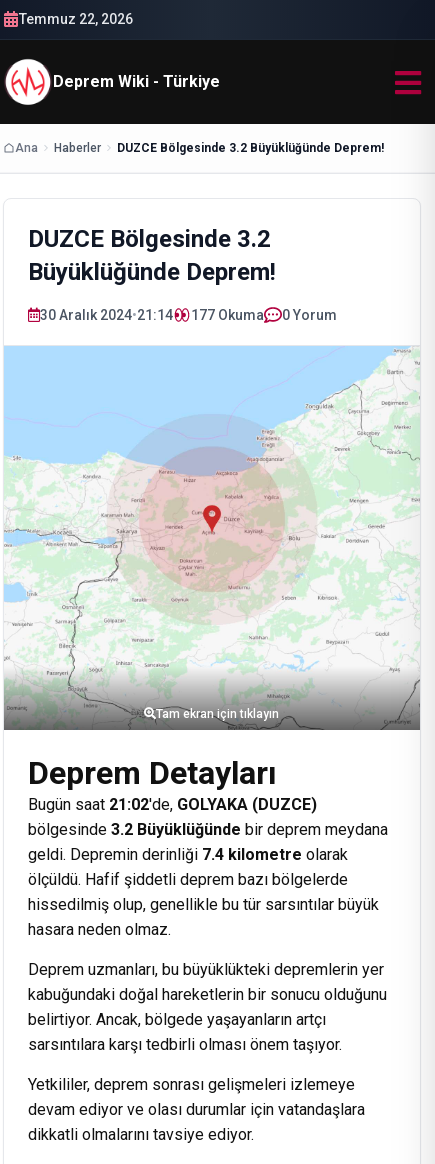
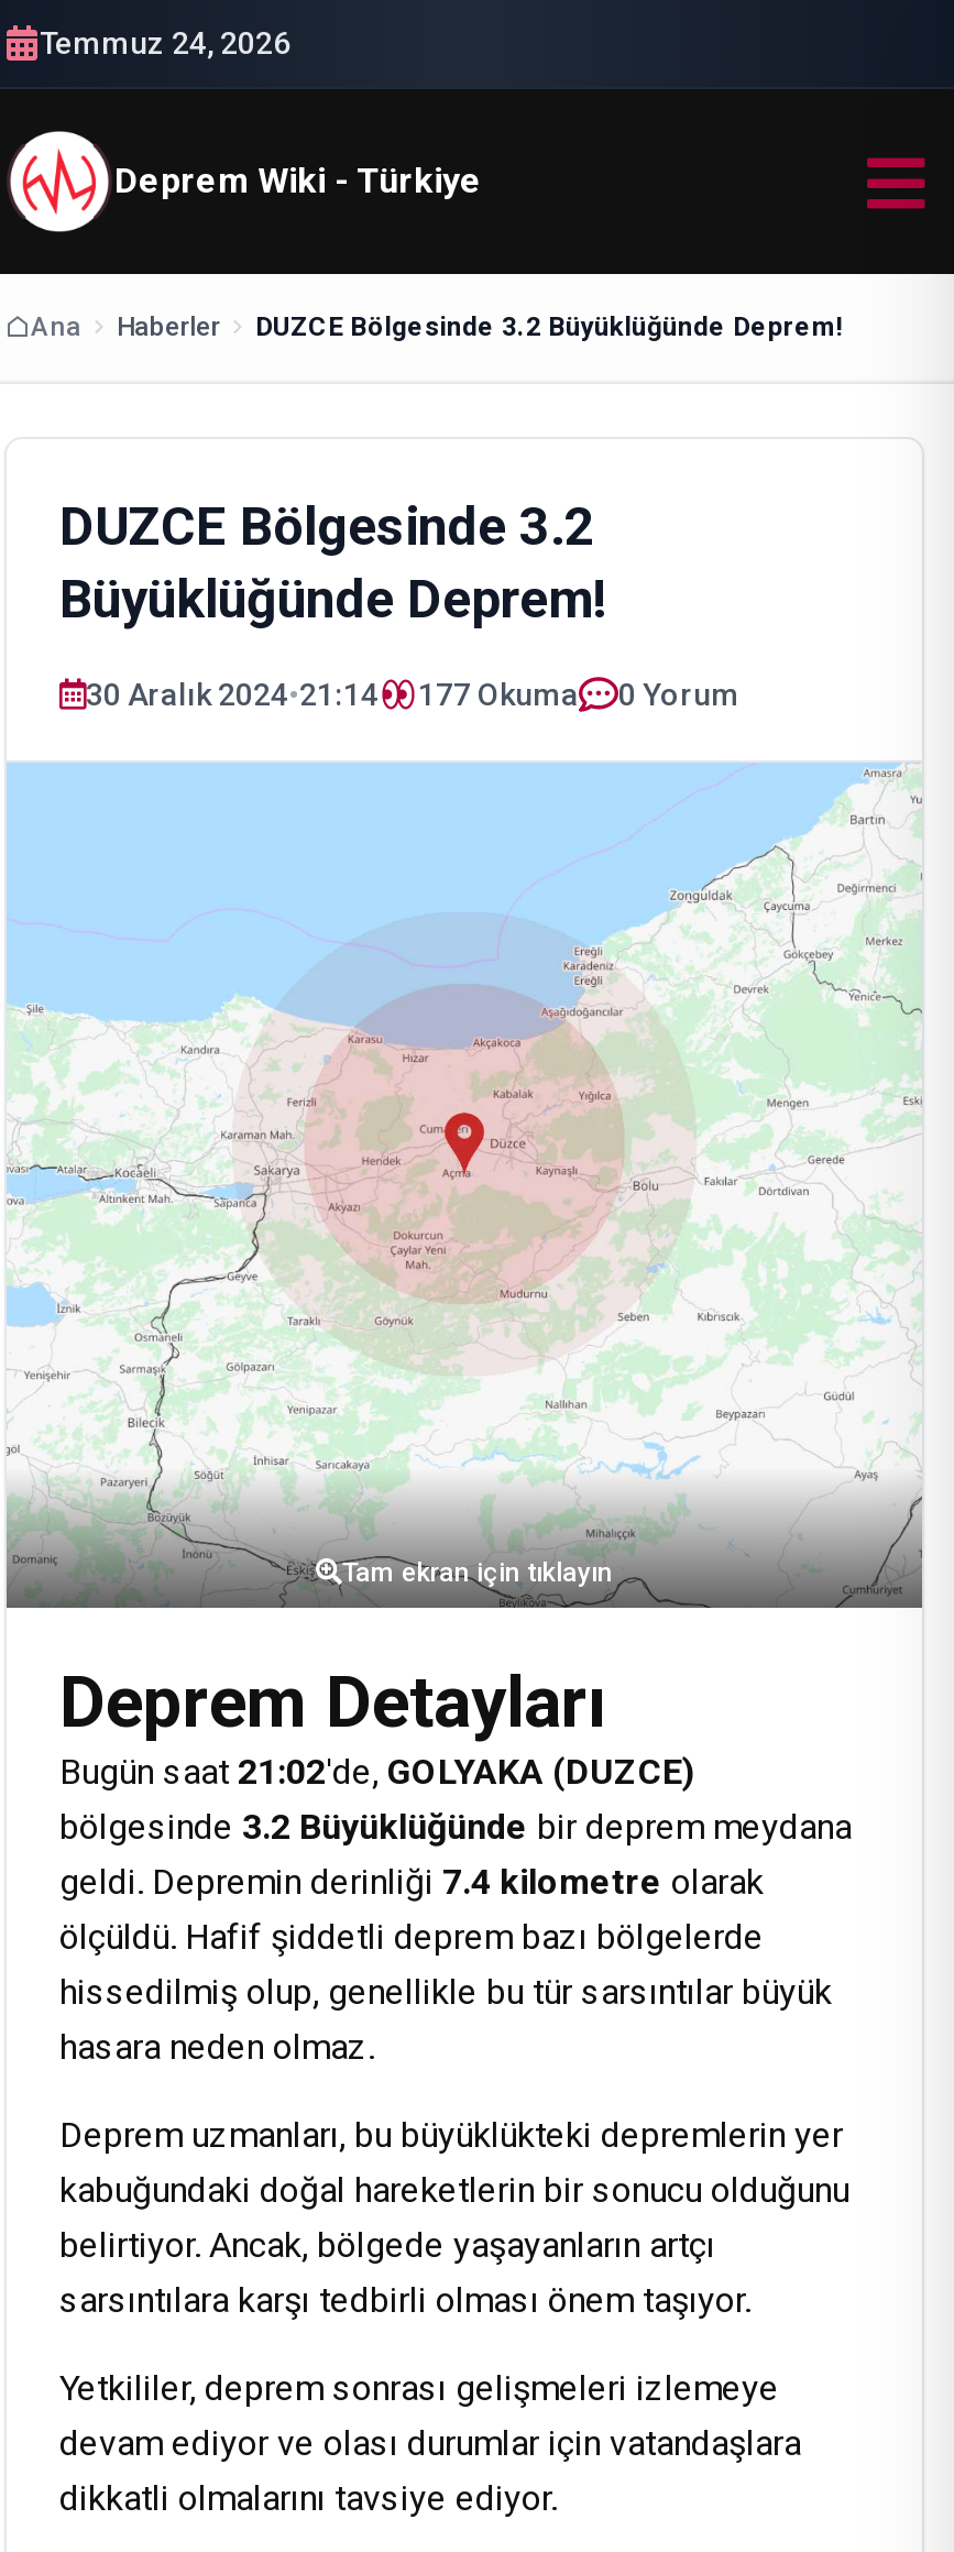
[19,11,133,27] Temmuz 22, 2026 -> [40,25,290,61] Temmuz 24, 2026

